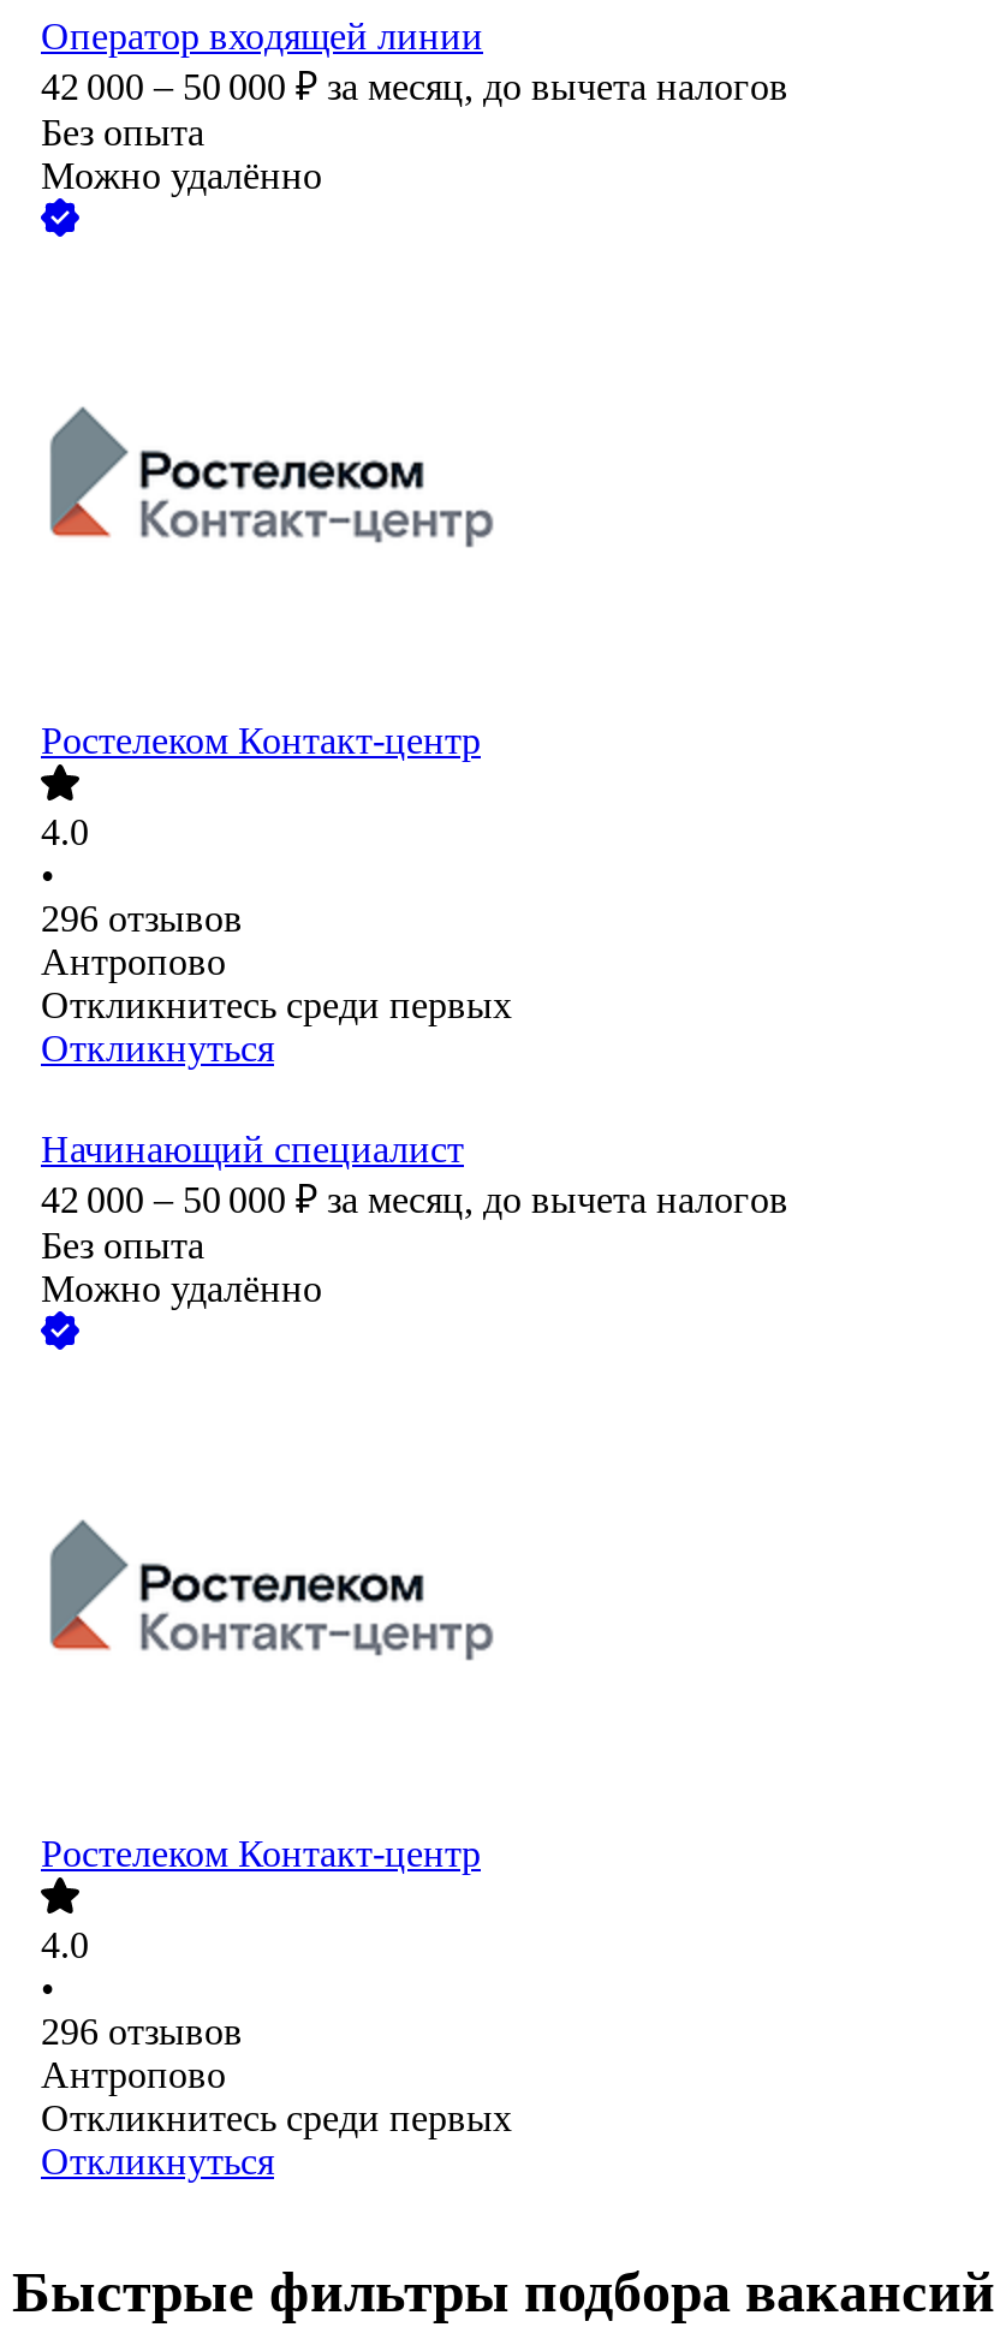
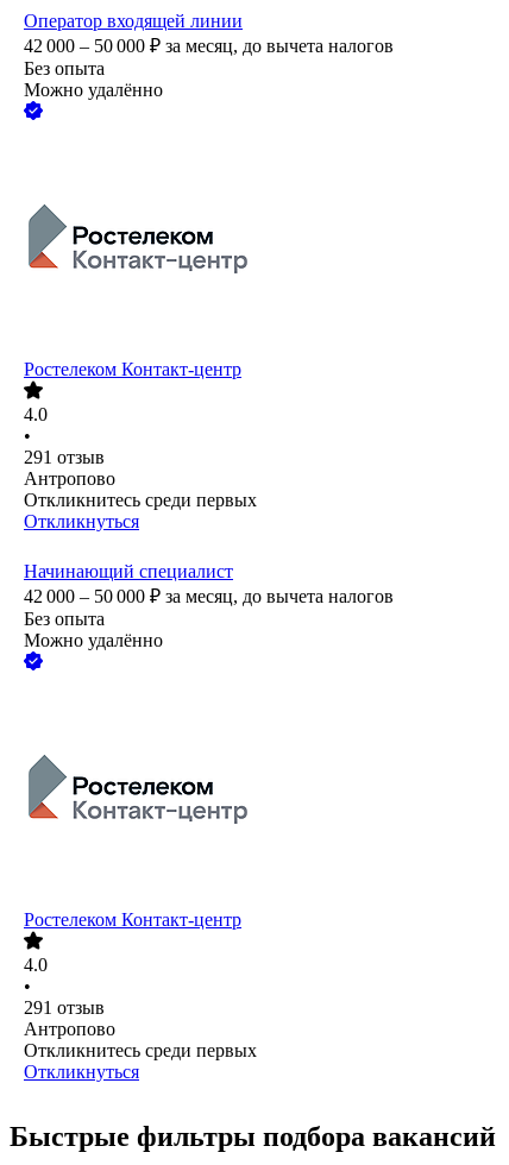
[41,899,243,939] 296 отзывов -> [24,447,105,468] 291 отзыв
[41,2012,243,2052] 296 отзывов -> [24,998,105,1018] 291 отзыв

